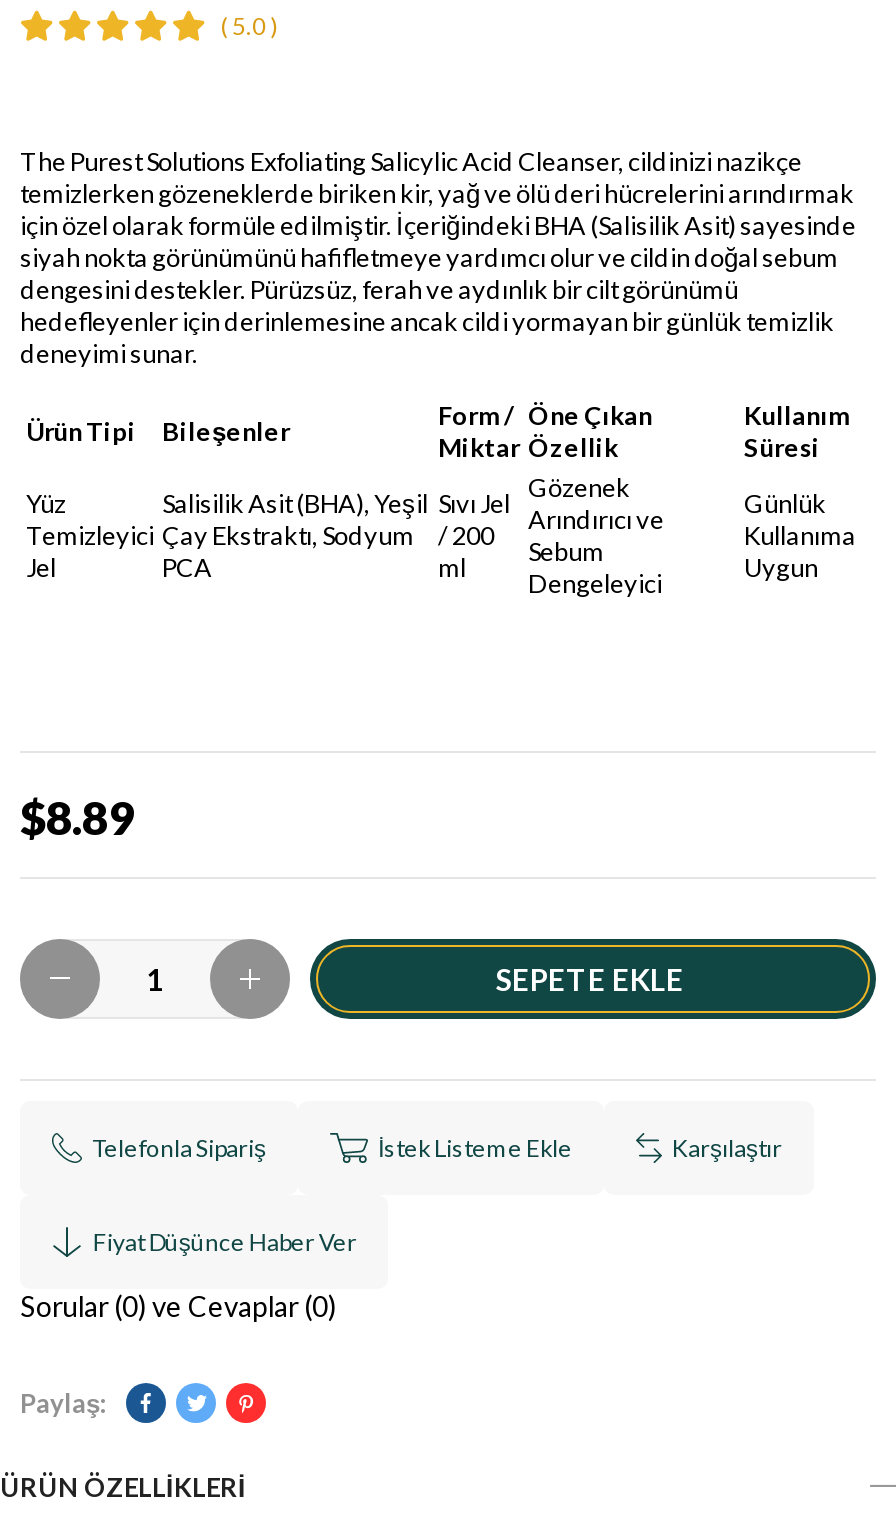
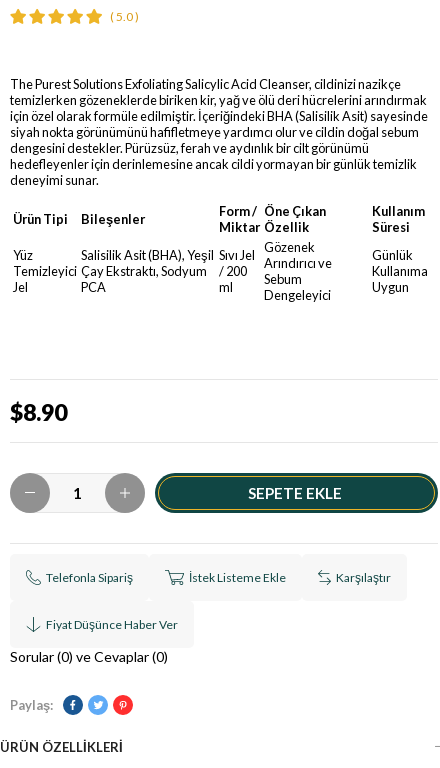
[20,789,134,845] $8.89 -> [10,398,67,426] $8.90

